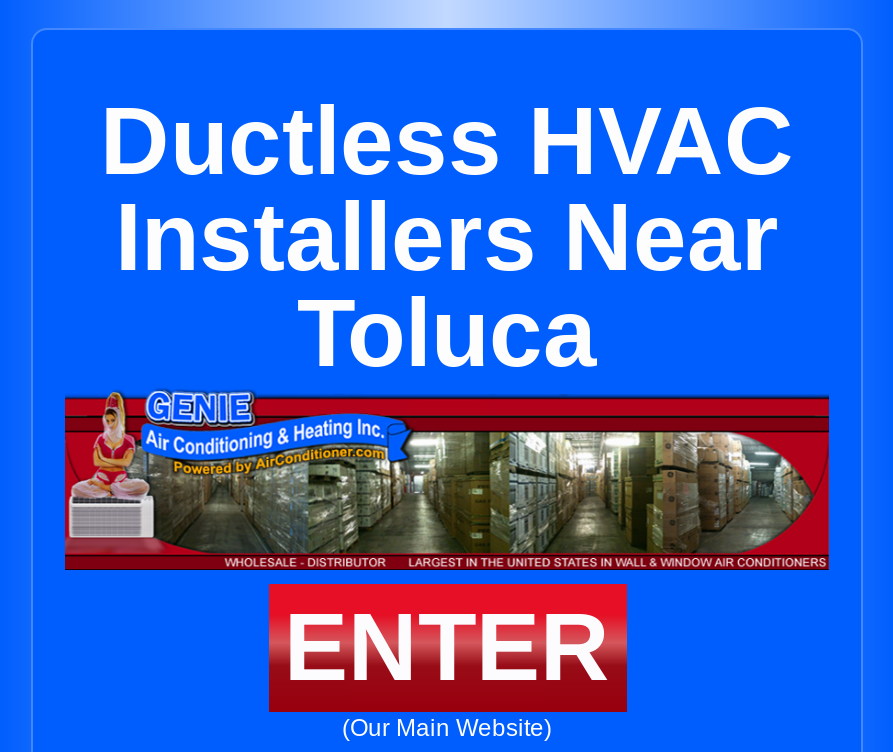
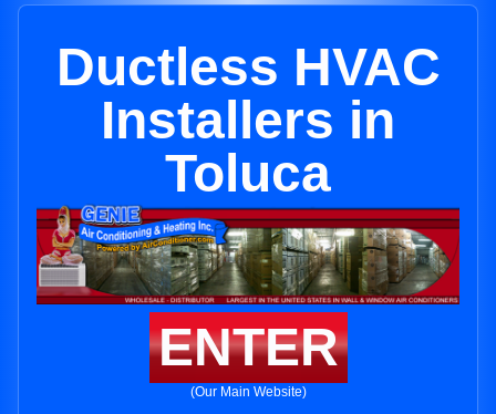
[115,184,779,290] Installers Near -> [101,91,395,149] Installers in

